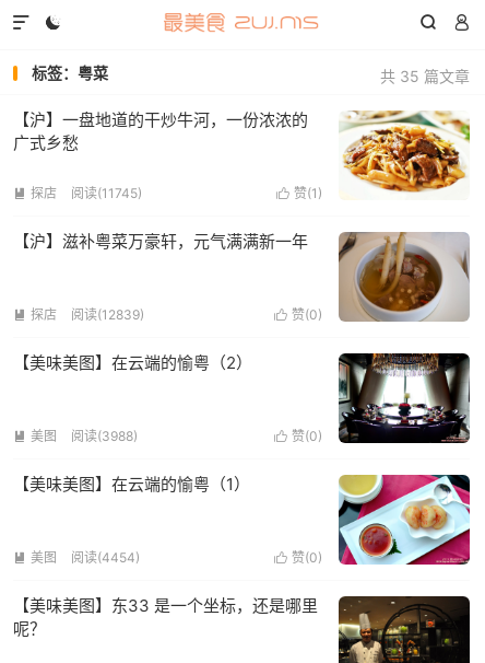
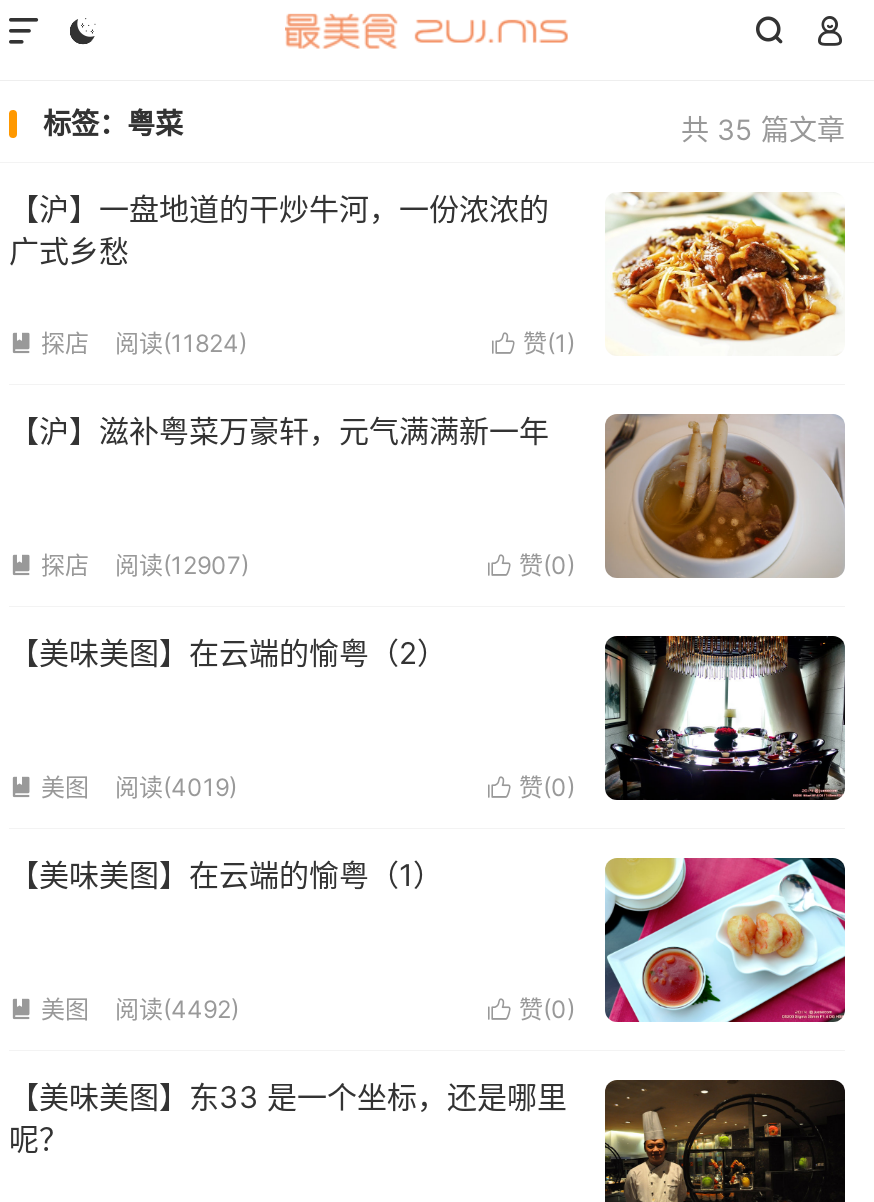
[71,185,142,201] 阅读(11745) -> [115,328,247,358] 阅读(11824)
[71,306,144,323] 阅读(12839) -> [115,550,249,580] 阅读(12907)
[71,428,138,444] 阅读(3988) -> [115,772,237,802] 阅读(4019)
[71,549,140,566] 阅读(4454) -> [115,994,239,1024] 阅读(4492)

